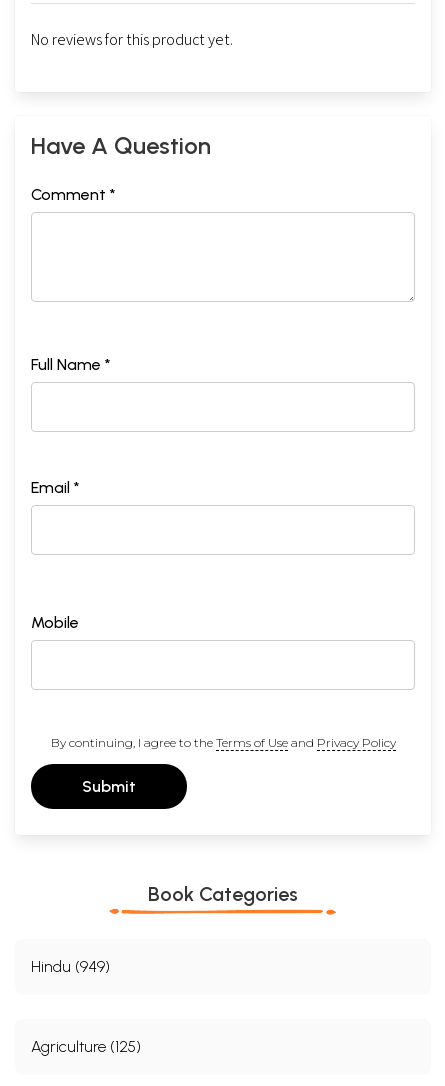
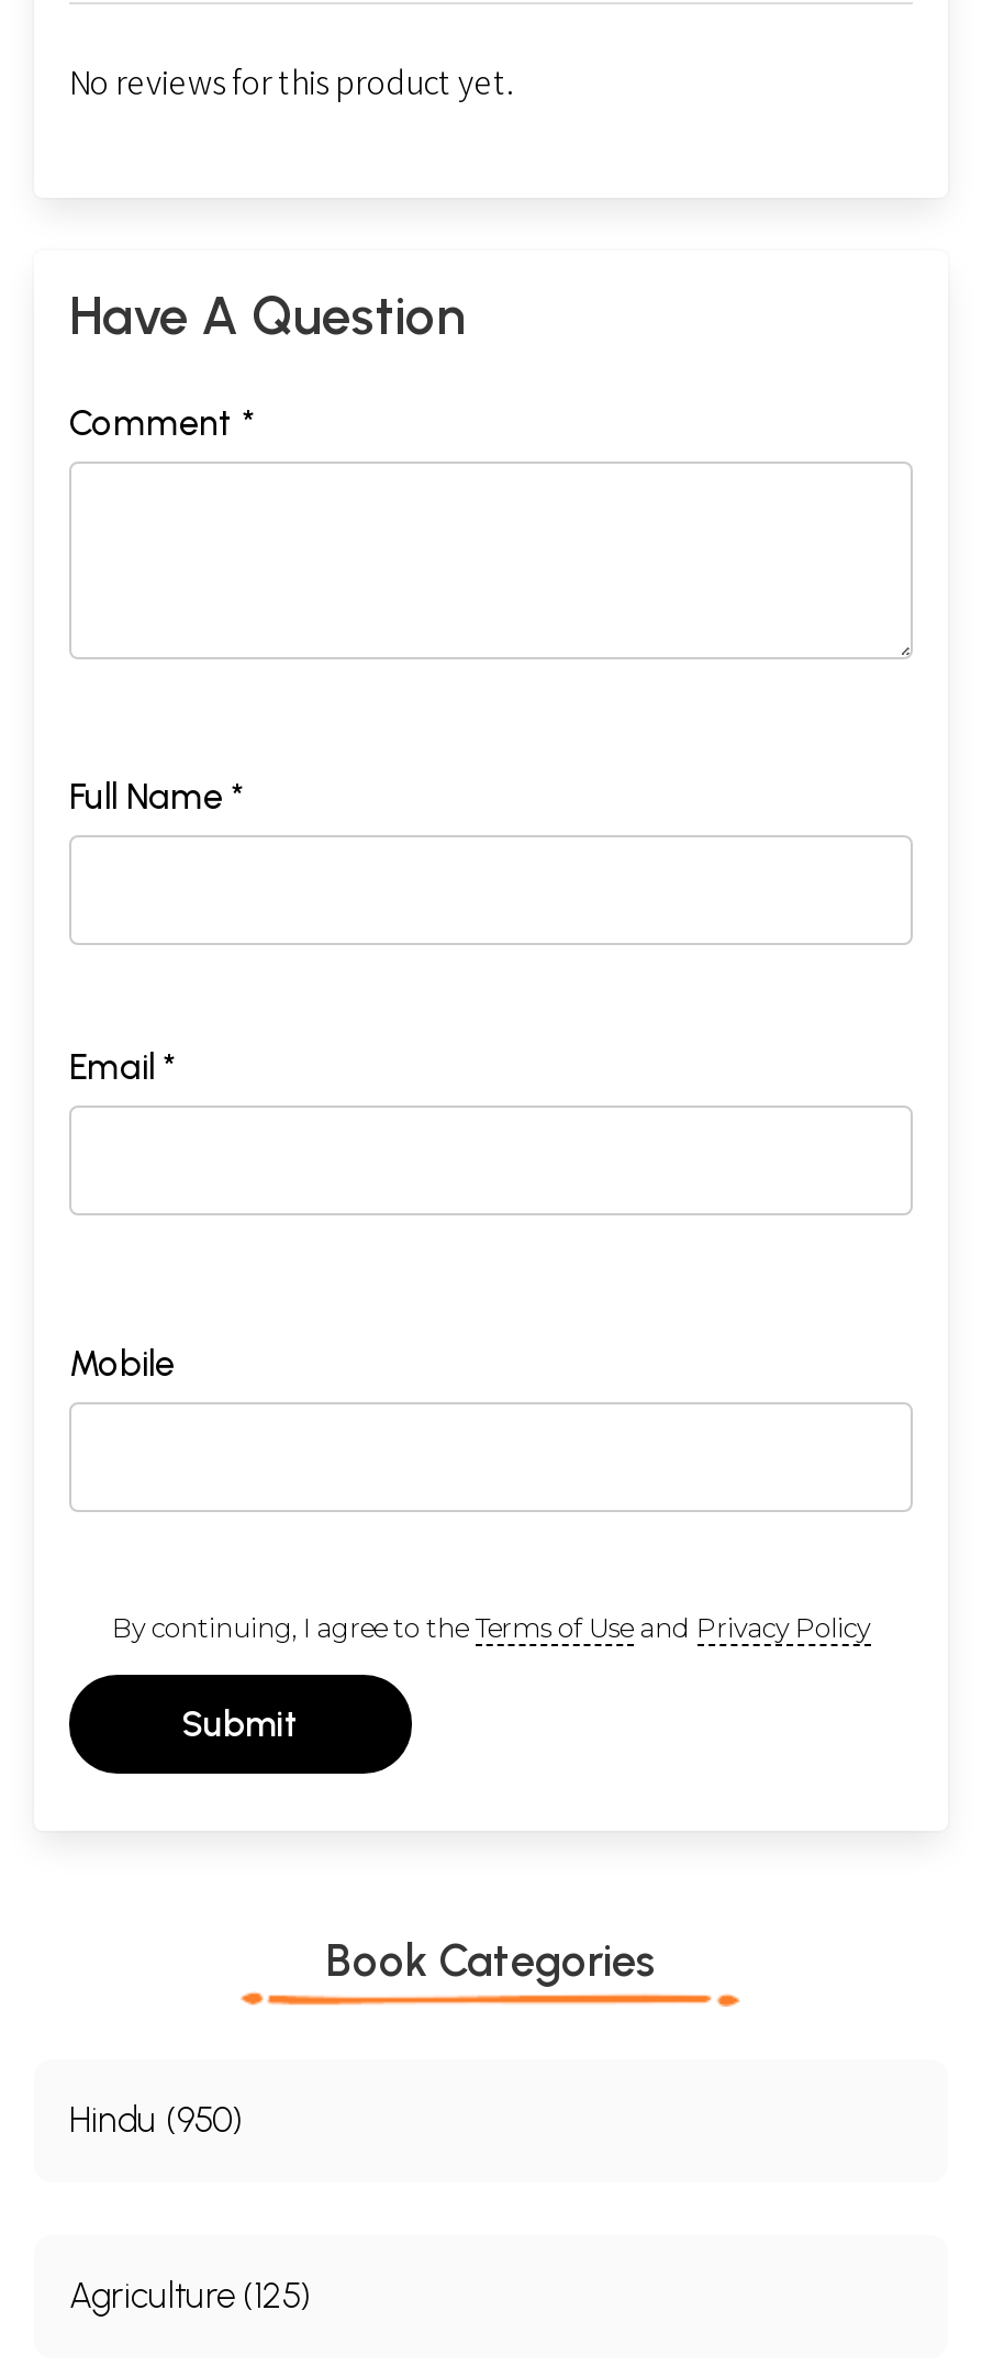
[31,957,110,976] Hindu (949) -> [69,2099,243,2140] Hindu (950)

